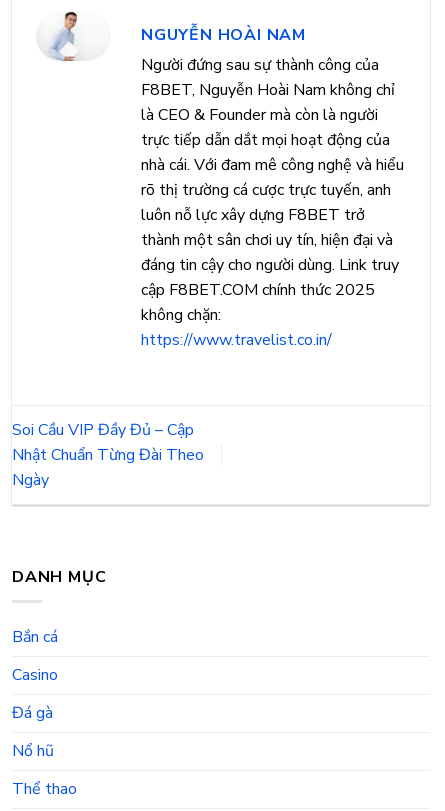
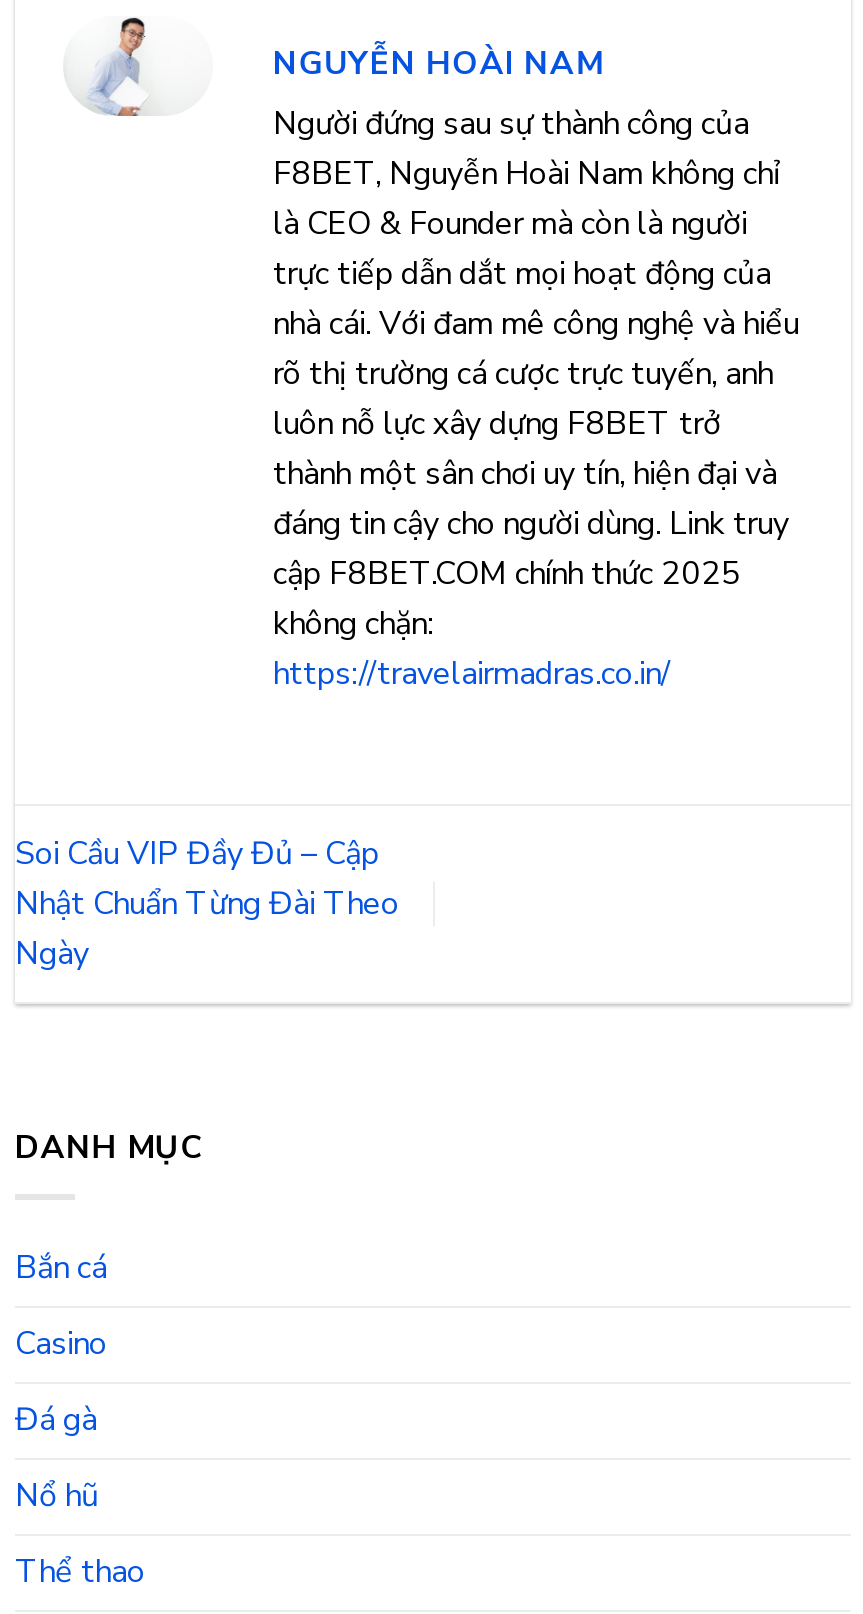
[141,329,332,351] https://www.travelist.co.in/ -> [273,651,671,695] https://travelairmadras.co.in/

